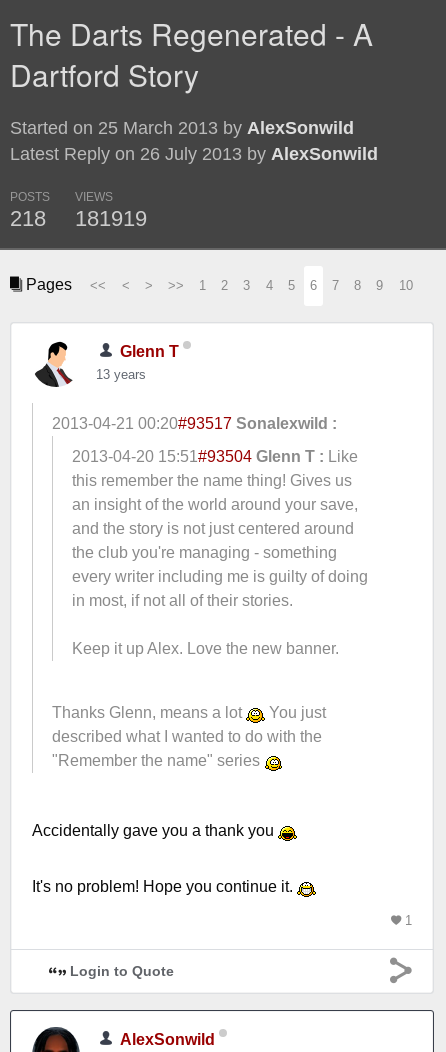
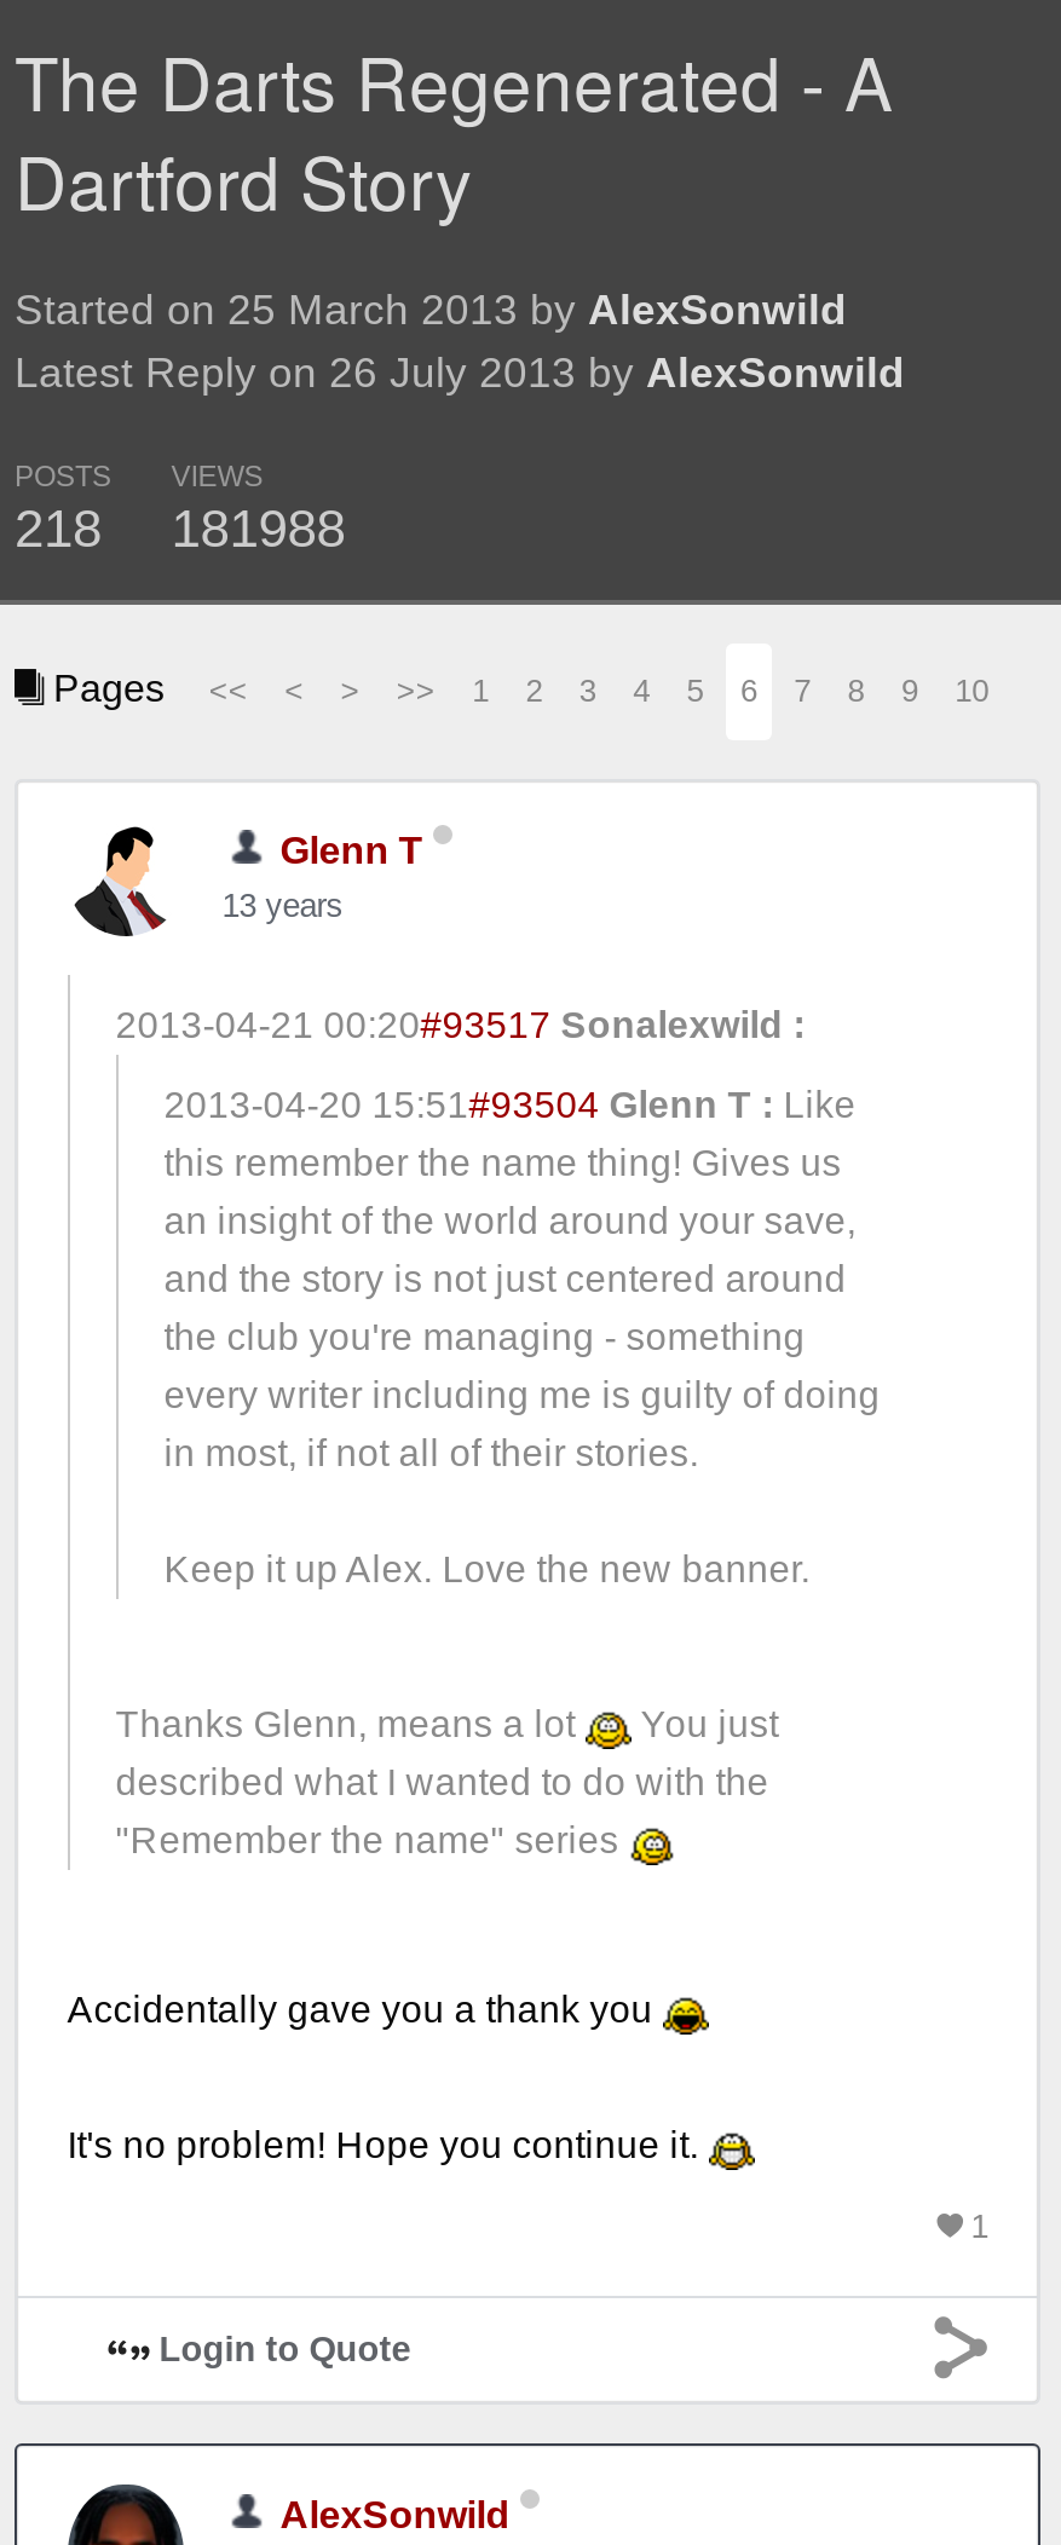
[10,206,147,231] 218 181919 -> [15,499,346,559] 218 181988

